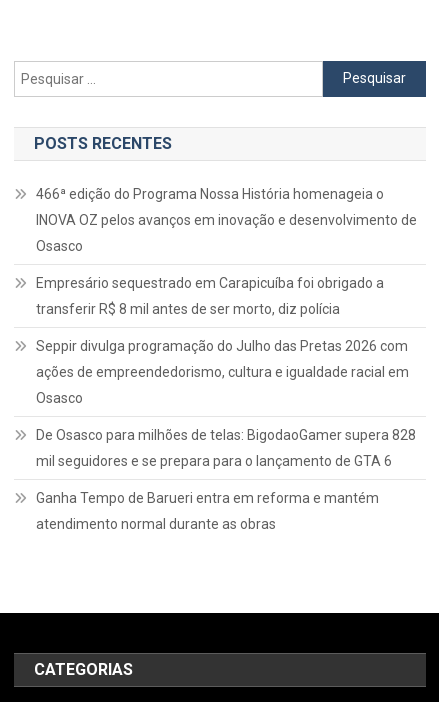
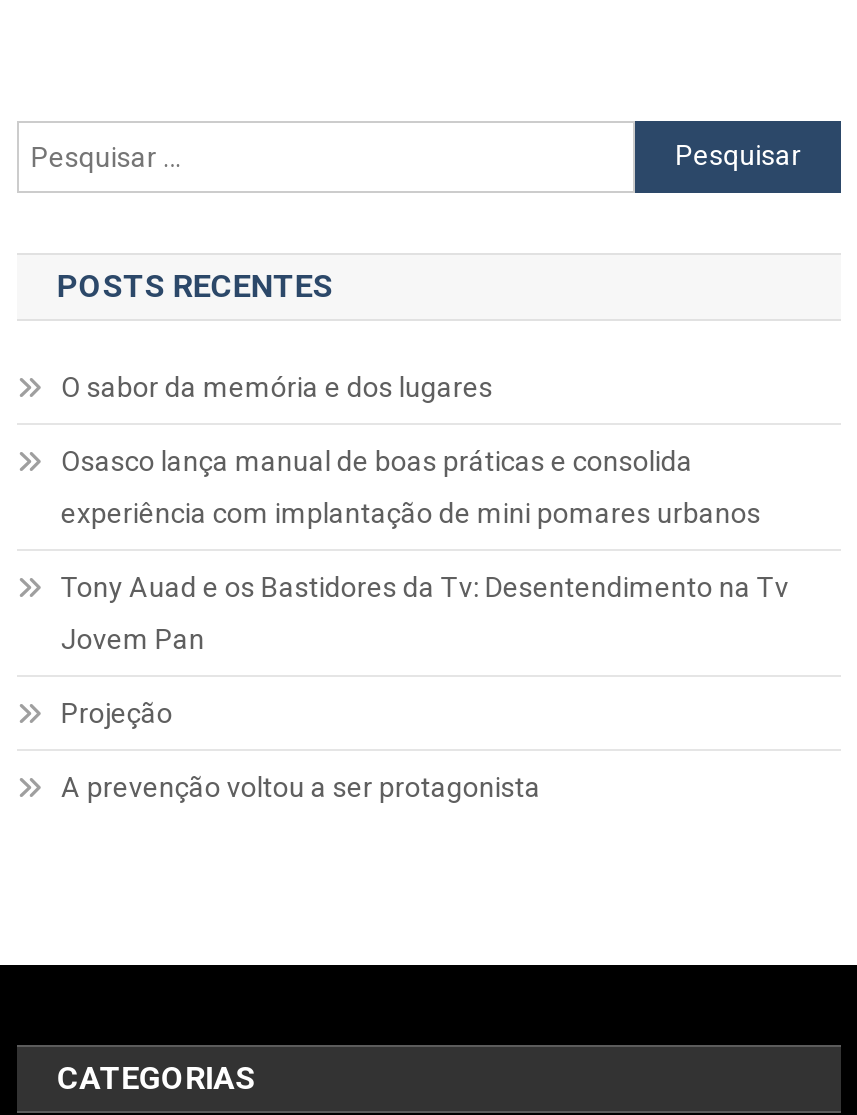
[36,185,417,531] 466ª edição do Programa Nossa História homenageia o | INOVA OZ pelos avanços em inovação e desenvolvimento de | Osasco | Empresário sequestrado em Carapicuíba foi obrigado a | transferir R$ 8 mil antes de ser morto, diz polícia | Seppir divulga programação do Julho das Pretas 2026 com | ações de empreendedorismo, cultura e igualdade racial em | Osasco | De Osasco para milhões de telas: BigodaoGamer supera 828 | mil seguidores e se prepara para o lançamento de GTA 6 | Ganha Tempo de Barueri entra em reforma e mantém | atendimento normal durante as obras -> [61,371,789,803] O sabor da memória e dos lugares | Osasco lança manual de boas práticas e consolida | experiência com implantação de mini pomares urbanos | Tony Auad e os Bastidores da Tv: Desentendimento na Tv | Jovem Pan | Projeção | A prevenção voltou a ser protagonista

